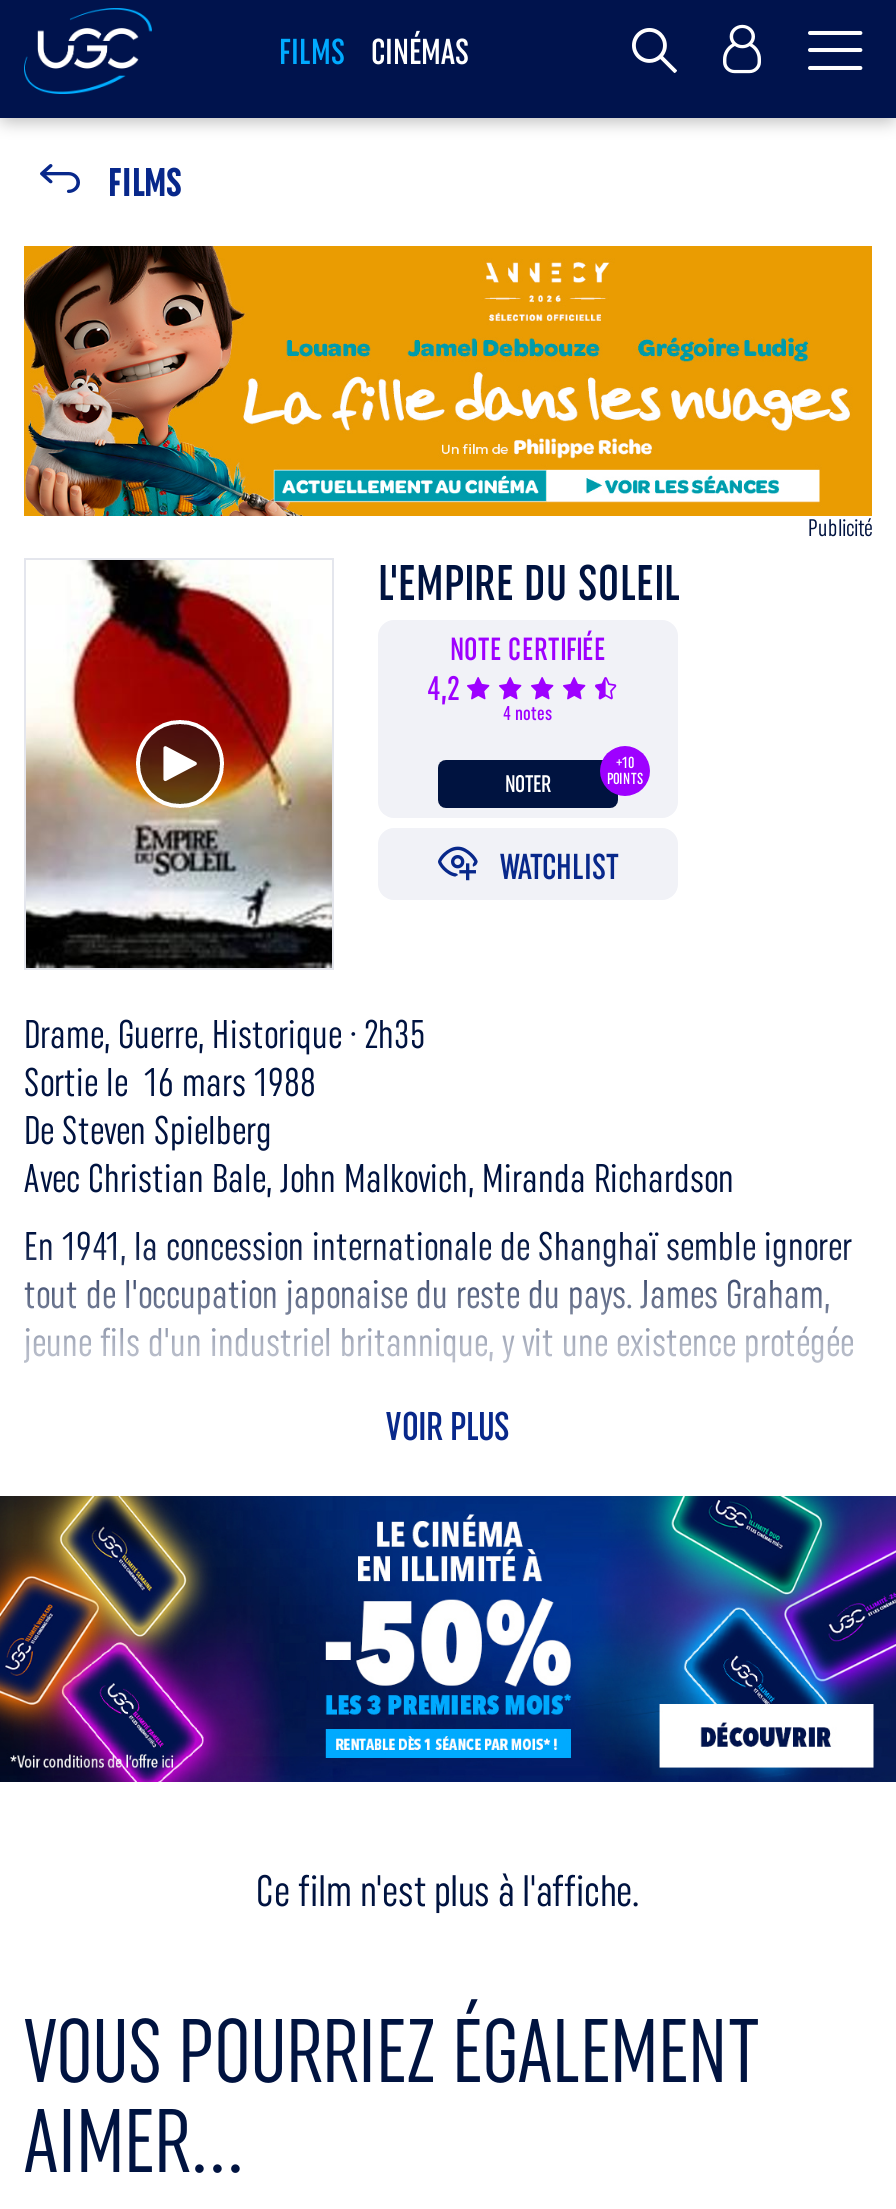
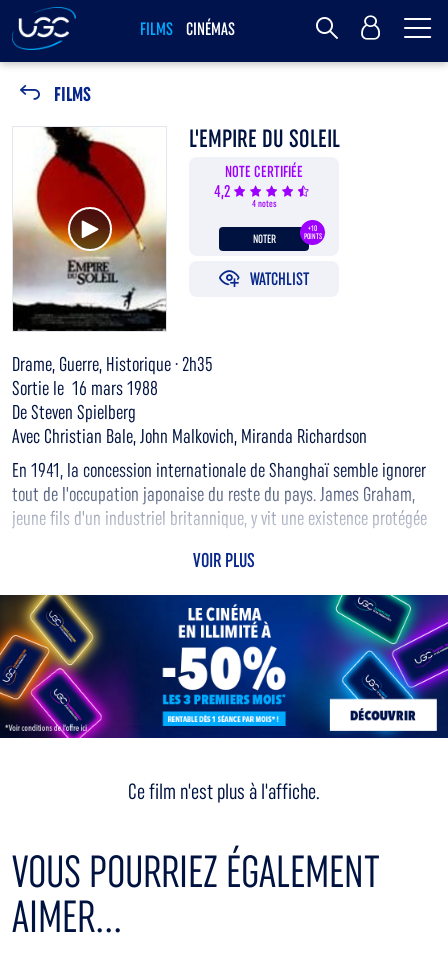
[22,244,874,543] [image] | Publicité -> none

